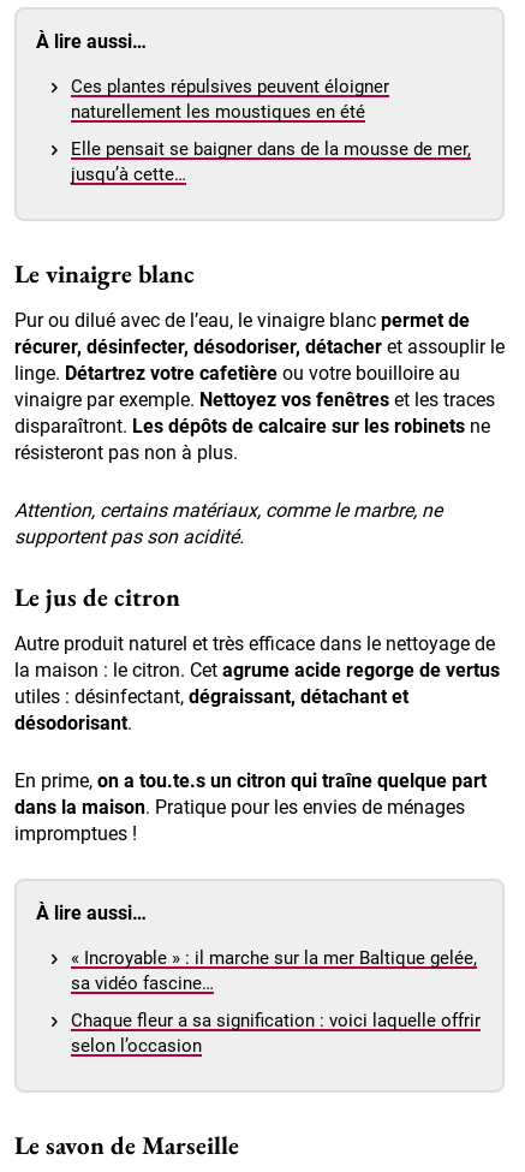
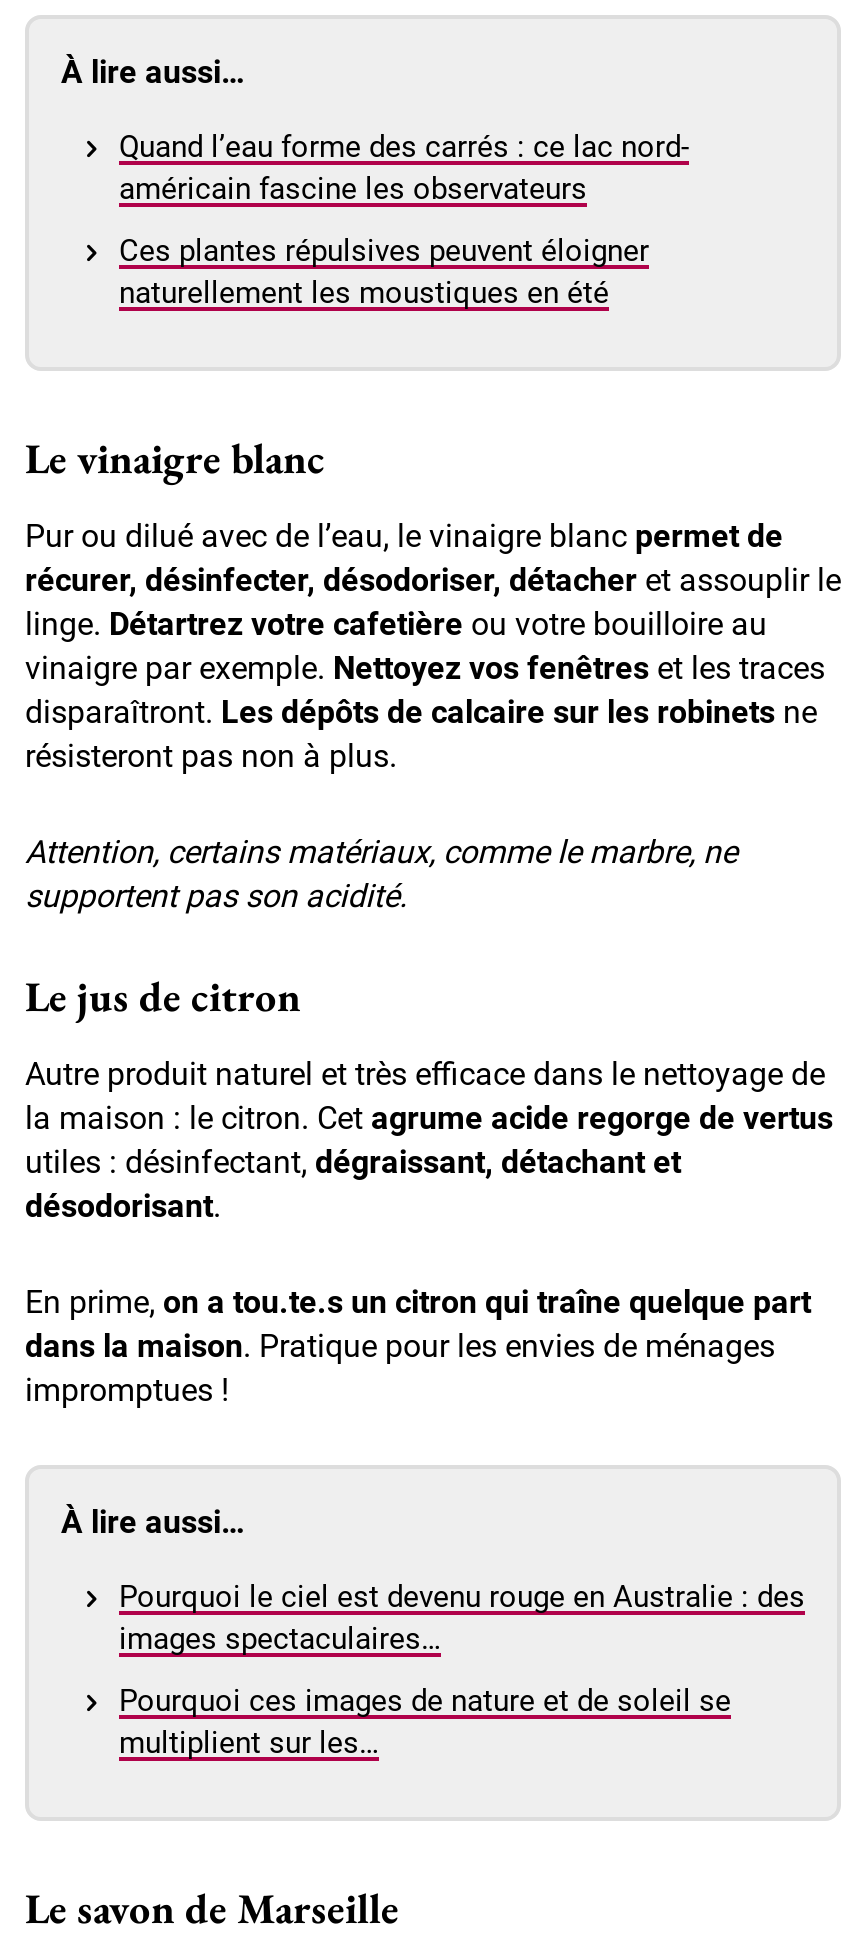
none -> [119,128,689,206] Quand l’eau forme des carrés : ce lac nord- | américain fascine les observateurs
moved [71,76,389,122] -> [119,232,649,310]: Ces plantes répulsives peuvent éloigner | naturellement les moustiques en été
[71,138,471,185] Elle pensait se baigner dans de la mousse de mer, | jusqu’à cette… -> none
[71,947,477,994] « Incroyable » : il marche sur la mer Baltique gelée, | sa vidéo fascine… -> [119,1578,805,1656] Pourquoi le ciel est devenu rouge en Australie : des | images spectaculaires…
[71,1010,481,1056] Chaque fleur a sa signification : voici laquelle offrir | selon l’occasion -> [119,1682,731,1760] Pourquoi ces images de nature et de soleil se | multiplient sur les…

